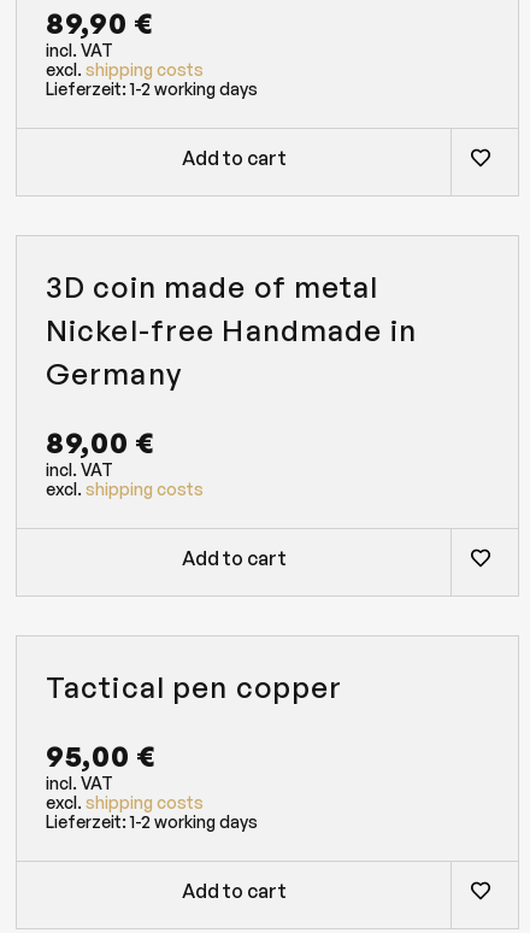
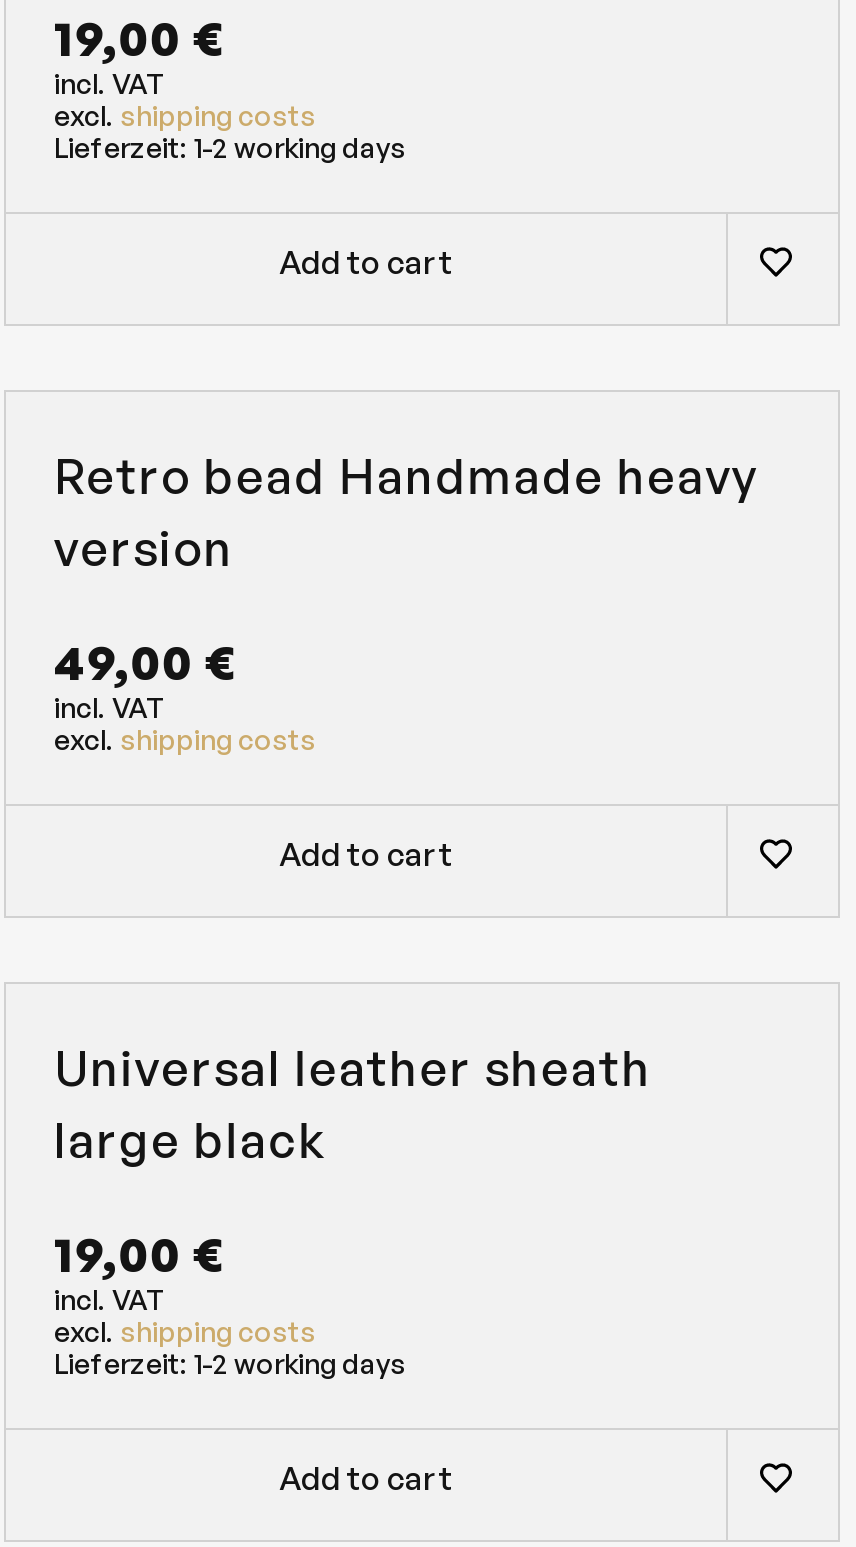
[46,5,153,41] 89,90 € -> [54,9,224,69] 19,00 €
[46,269,417,392] 3D coin made of metal | Nickel-free Handmade in | Germany -> [54,447,758,579] Retro bead Handmade heavy | version
[46,425,154,461] 89,00 € -> [54,633,236,693] 49,00 €
moved [46,460,286,571] -> [54,691,453,875]: incl. VAT | excl. shipping costs | Add to cart
[46,669,342,706] Tactical pen copper -> [54,1039,652,1171] Universal leather sheath | large black
[46,738,156,774] 95,00 € -> [54,1225,224,1285] 19,00 €

